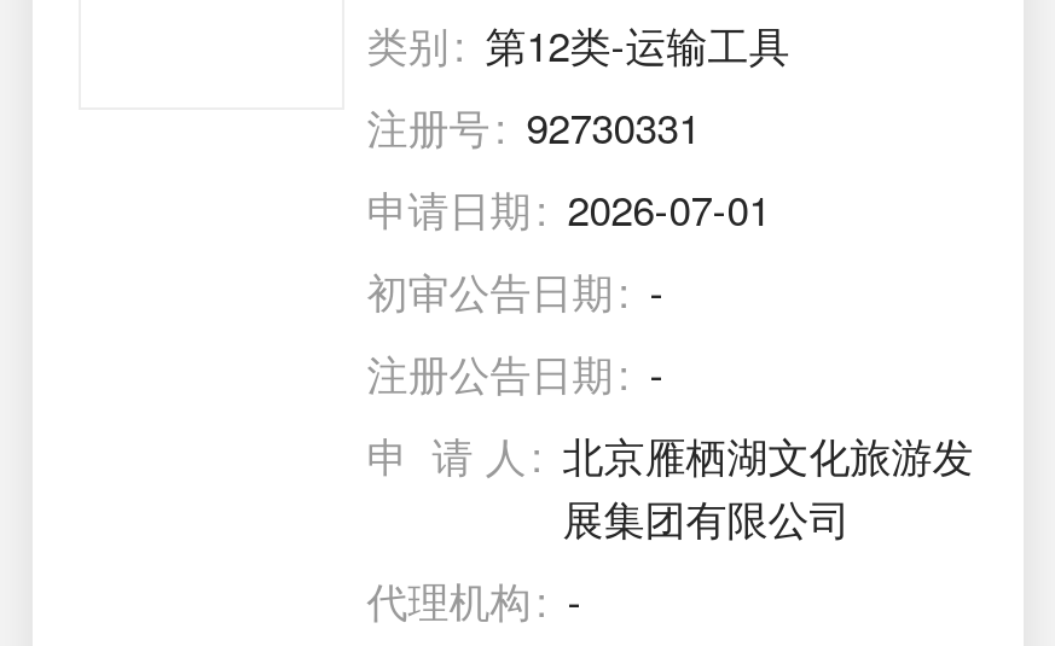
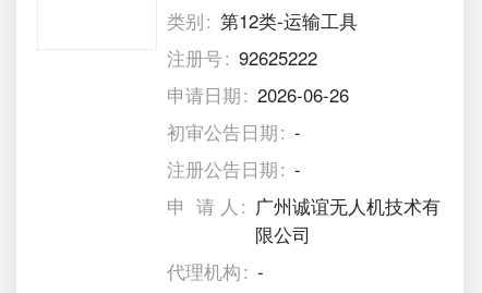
[367,99,700,157] 注册号 92730331 -> [167,45,318,71] 注册号 92625222
[367,181,771,239] 申请日期 2026-07-01 -> [167,82,349,108] 申请日期 2026-06-26
[563,427,974,548] 北京雁栖湖文化旅游发 | 展集团有限公司 -> [256,193,441,248] 广州诚谊无人机技术有 | 限公司

